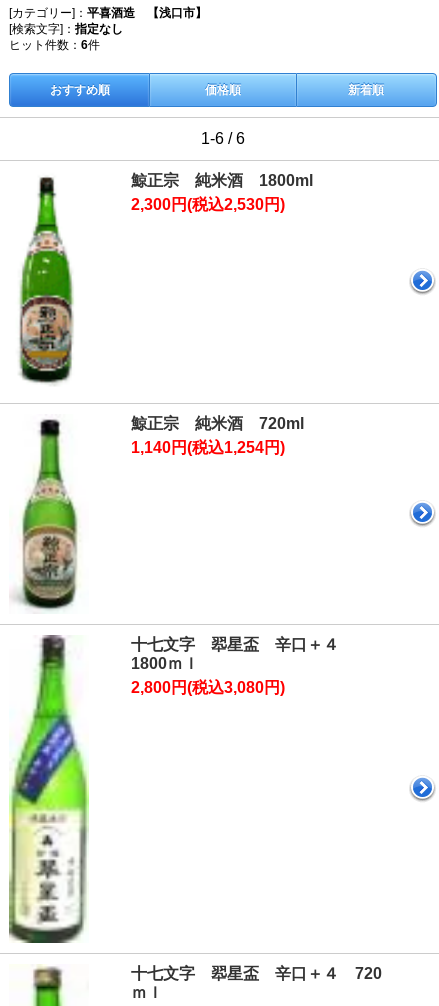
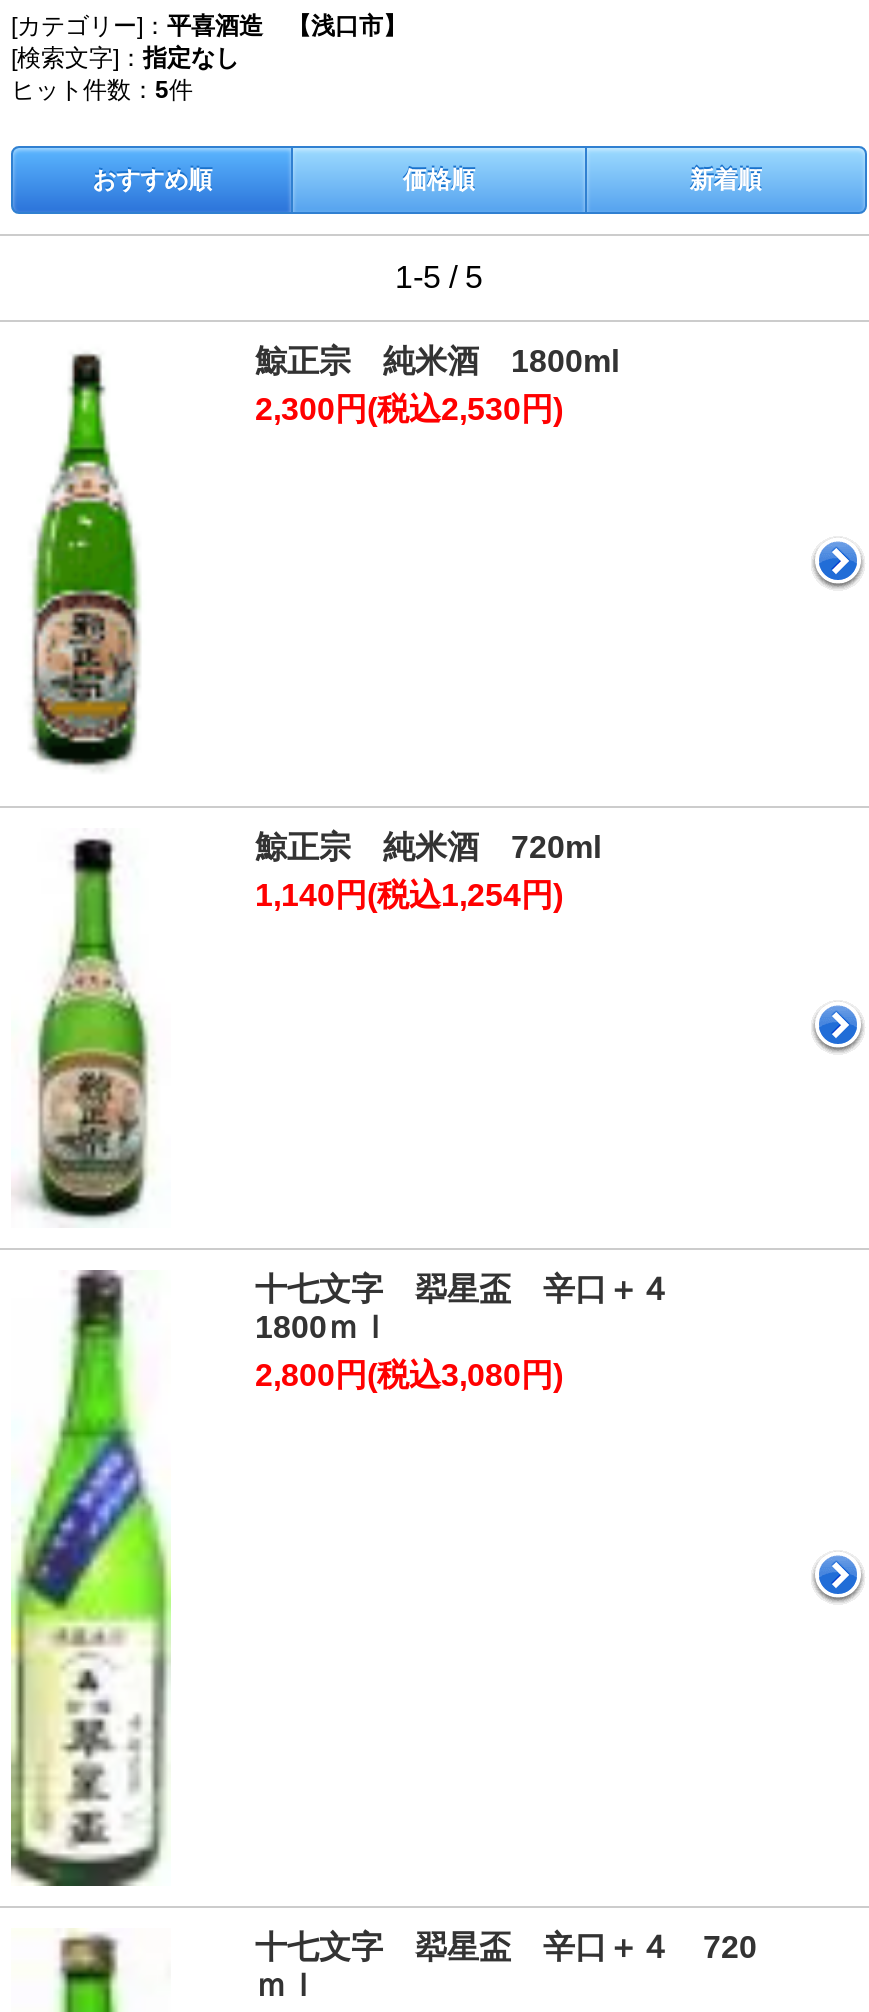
[9,38,100,52] ヒット件数：6件 -> [11,76,193,104] ヒット件数：5件
[201,130,245,147] 1-6 / 6 -> [395,260,483,294] 1-5 / 5

